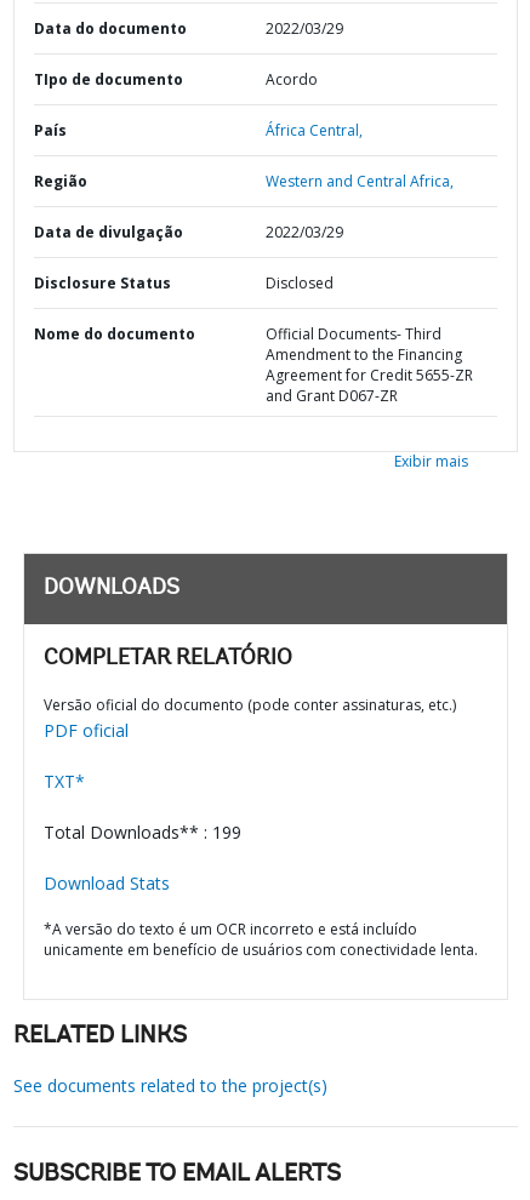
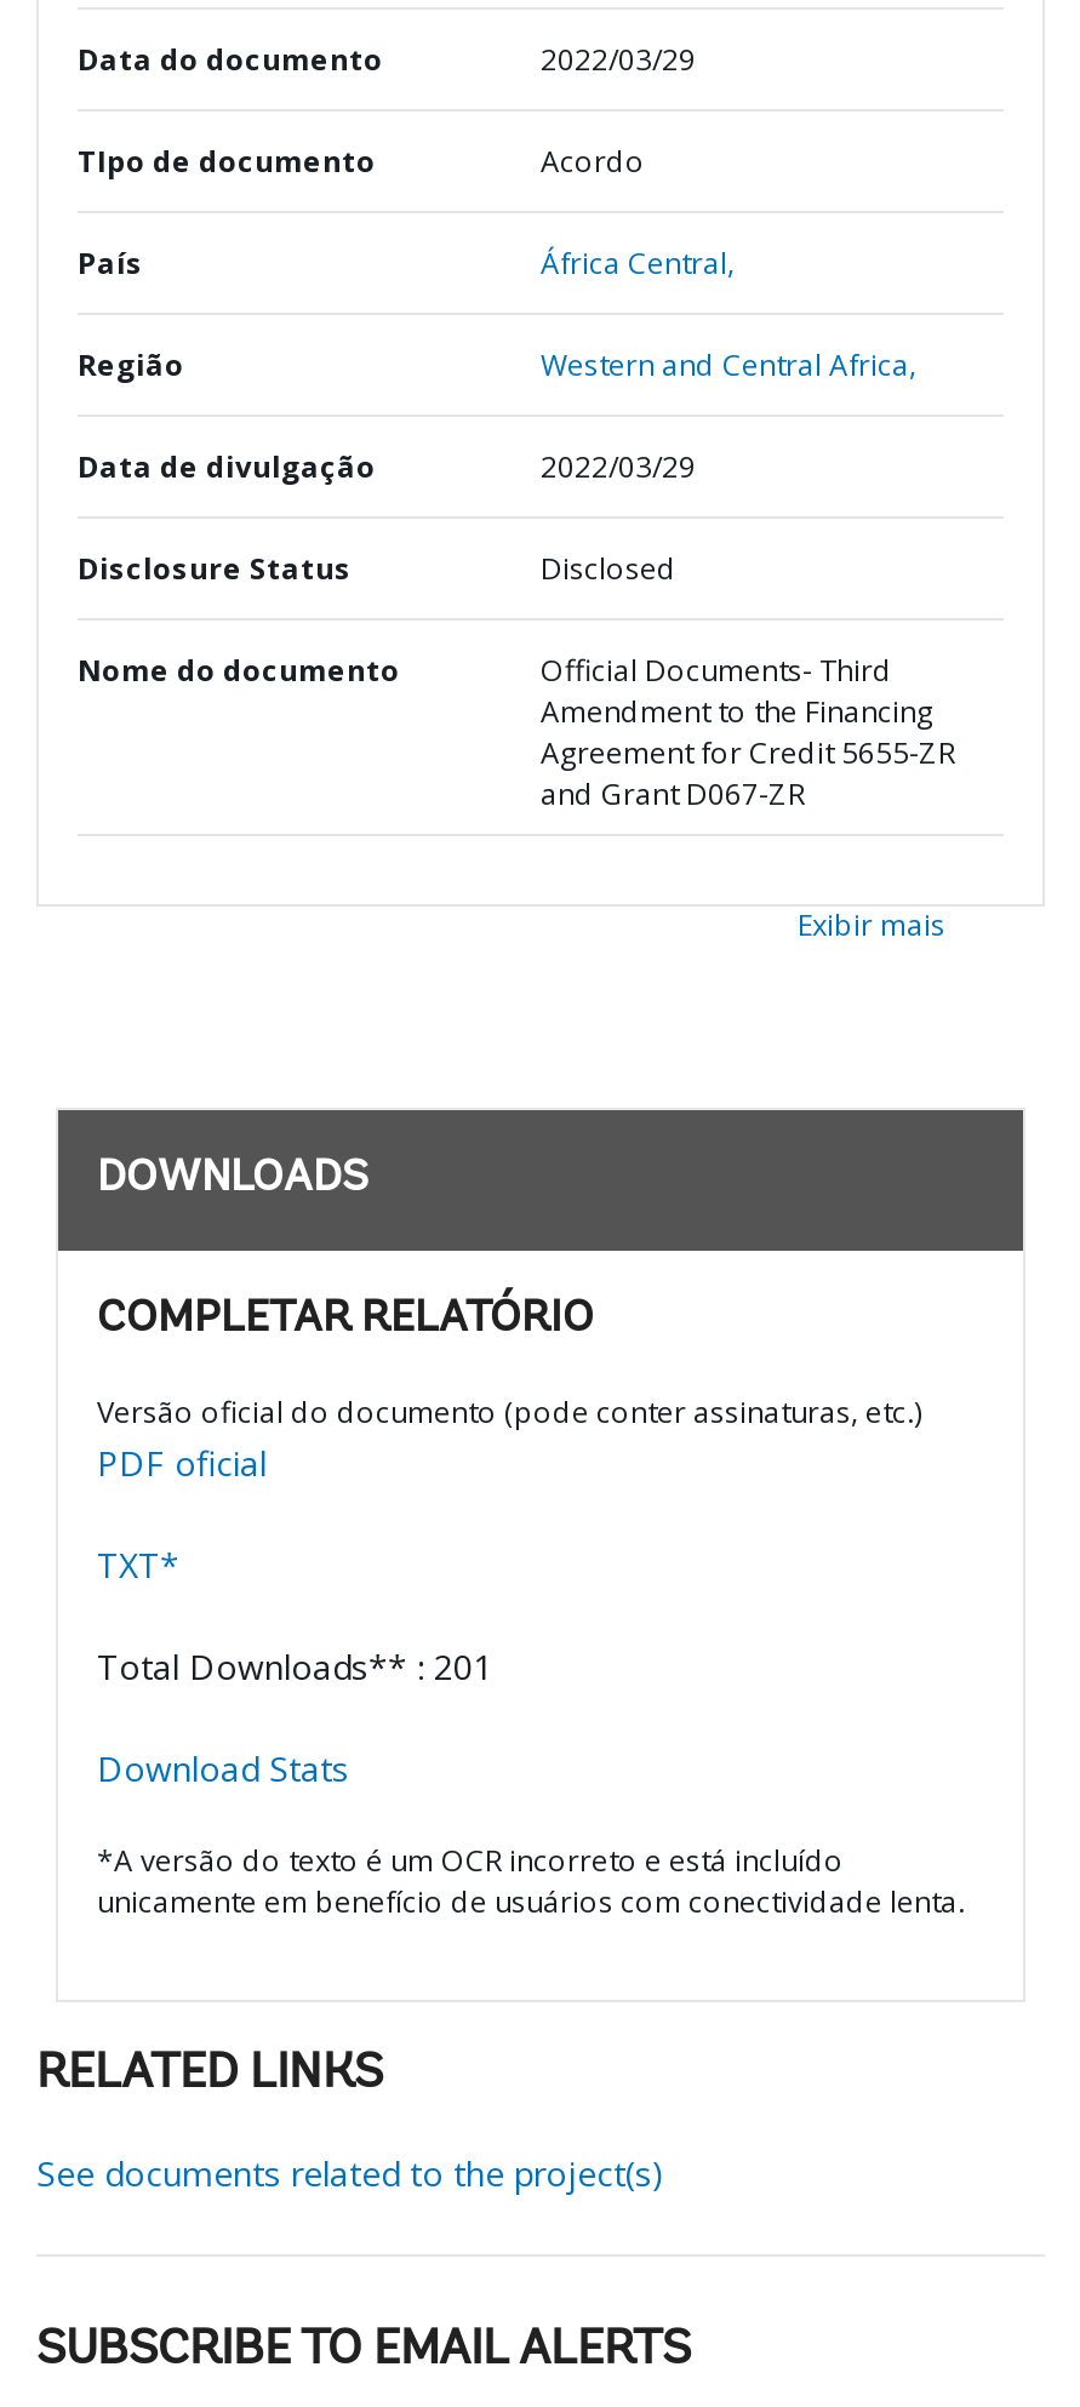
[44,821,241,844] Total Downloads** : 199 -> [97,1643,492,1690] Total Downloads** : 201

